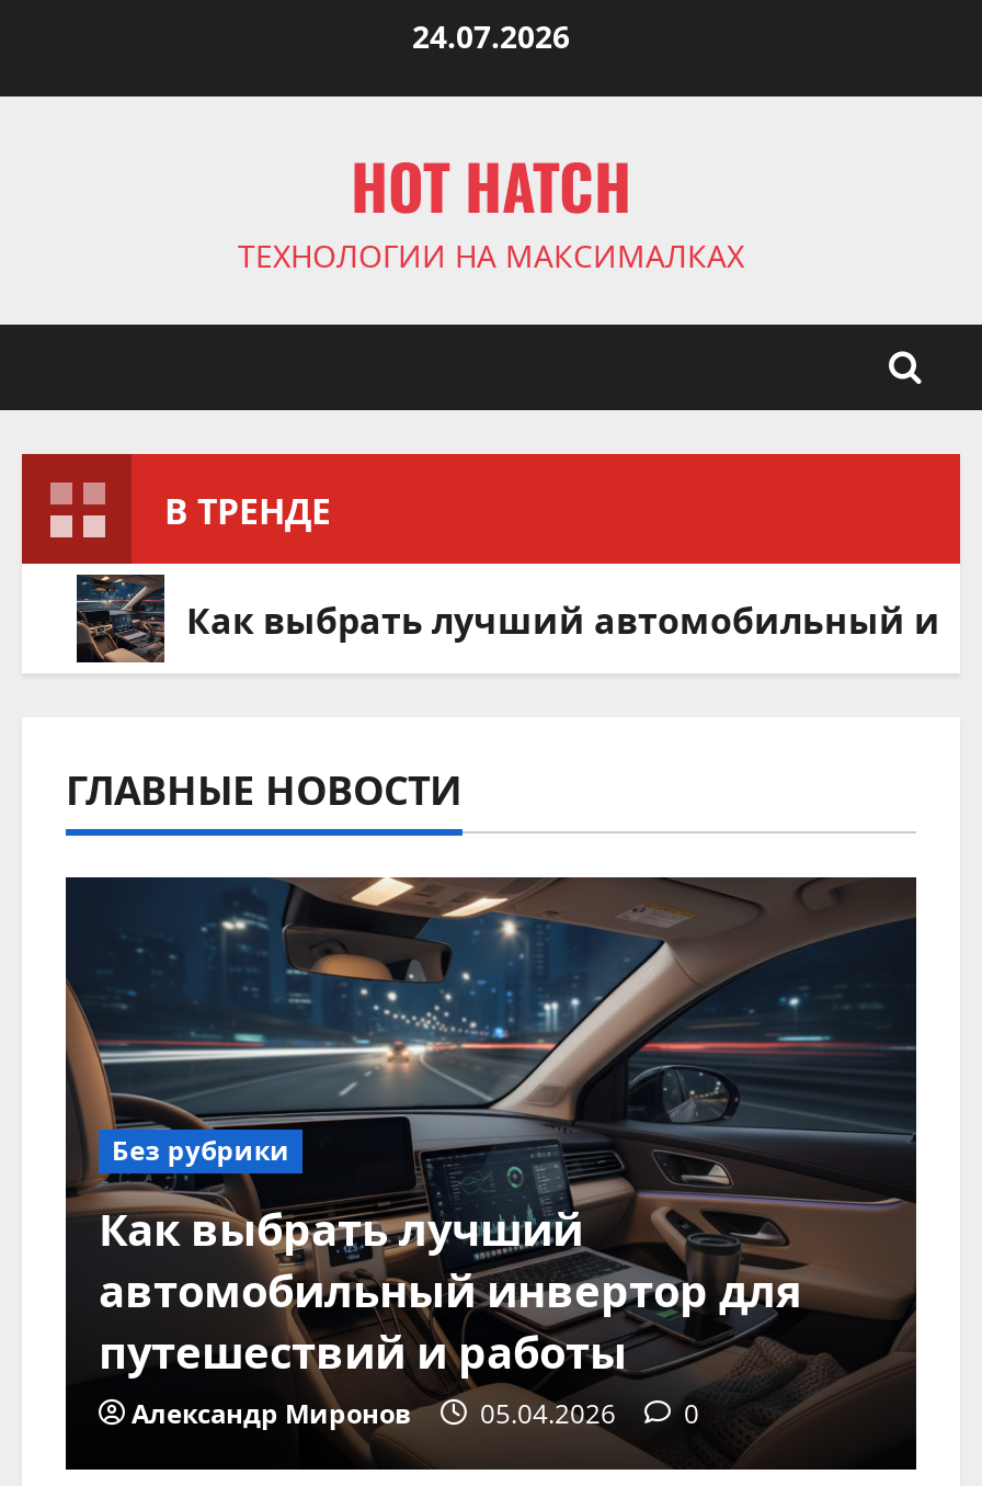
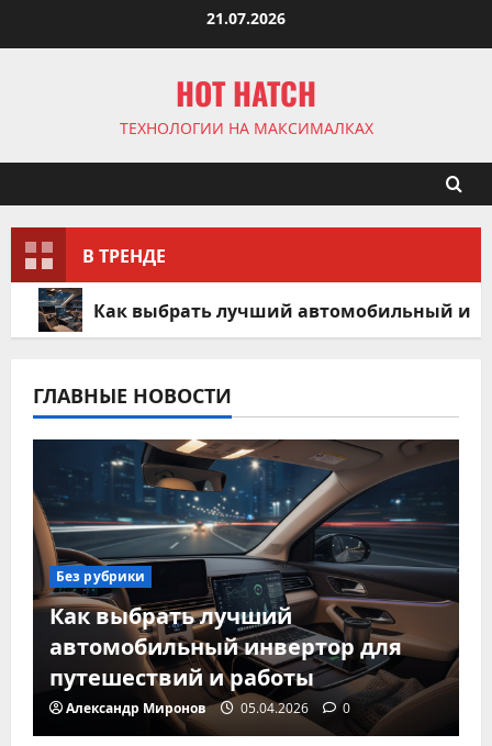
[412,15,570,57] 24.07.2026 -> [206,8,286,29] 21.07.2026

